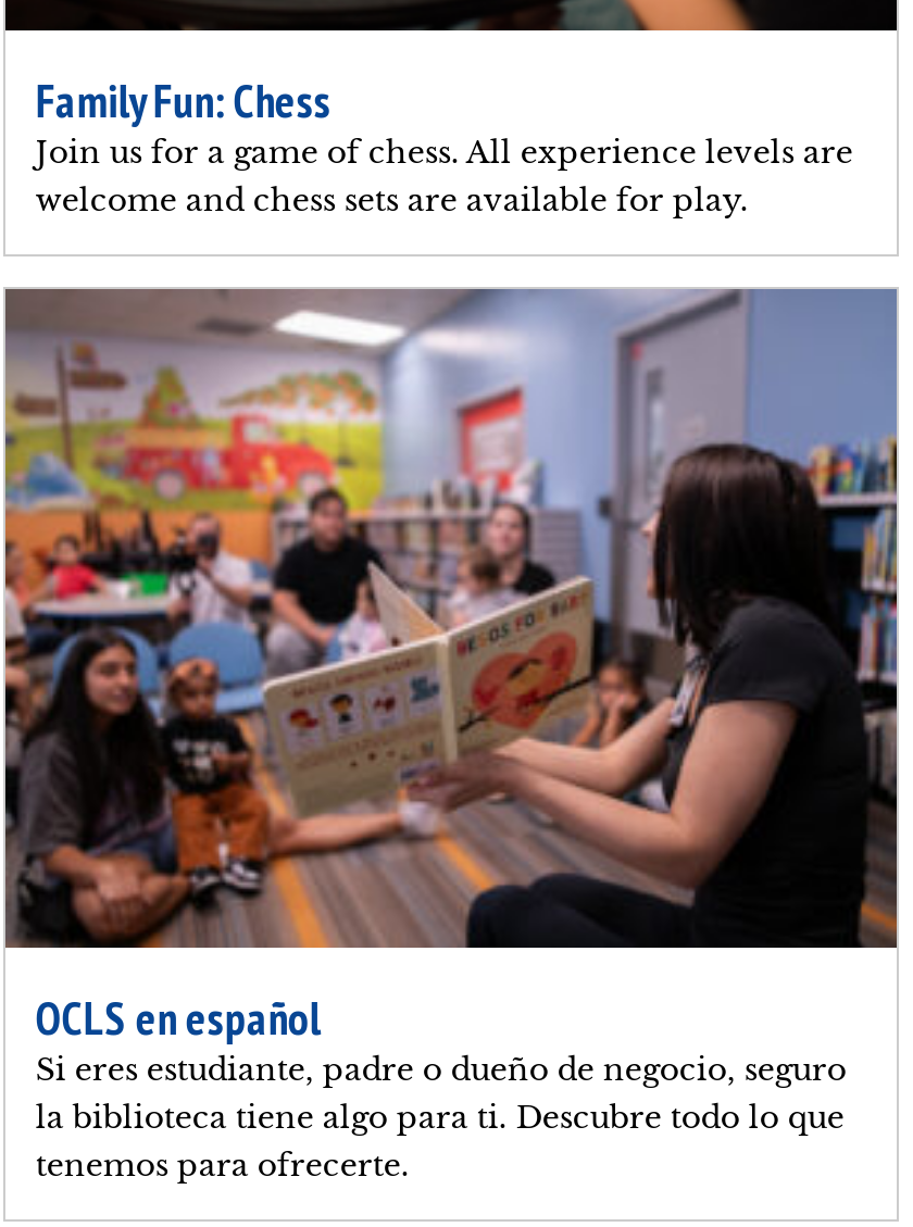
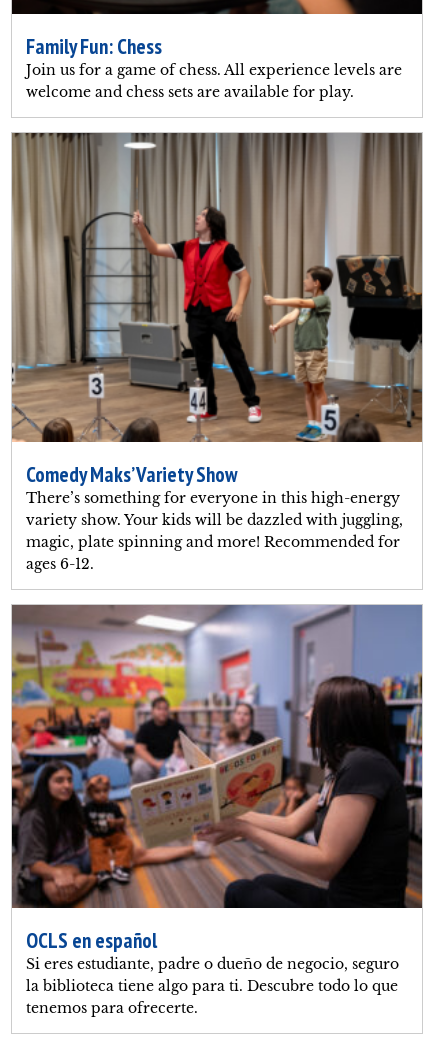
none -> [11,132,423,573] [image] | Comedy Maks’ Variety Show | There’s something for everyone in this high-energy | variety show. Your kids will be dazzled with juggling, | magic, plate spinning and more! Recommended for | ages 6-12.

